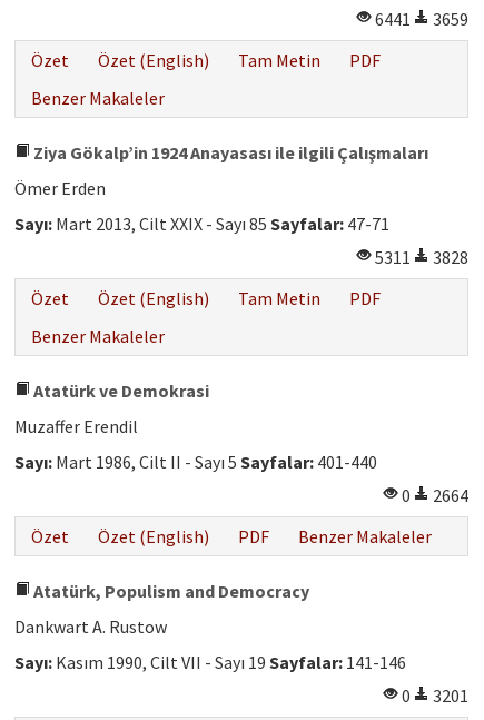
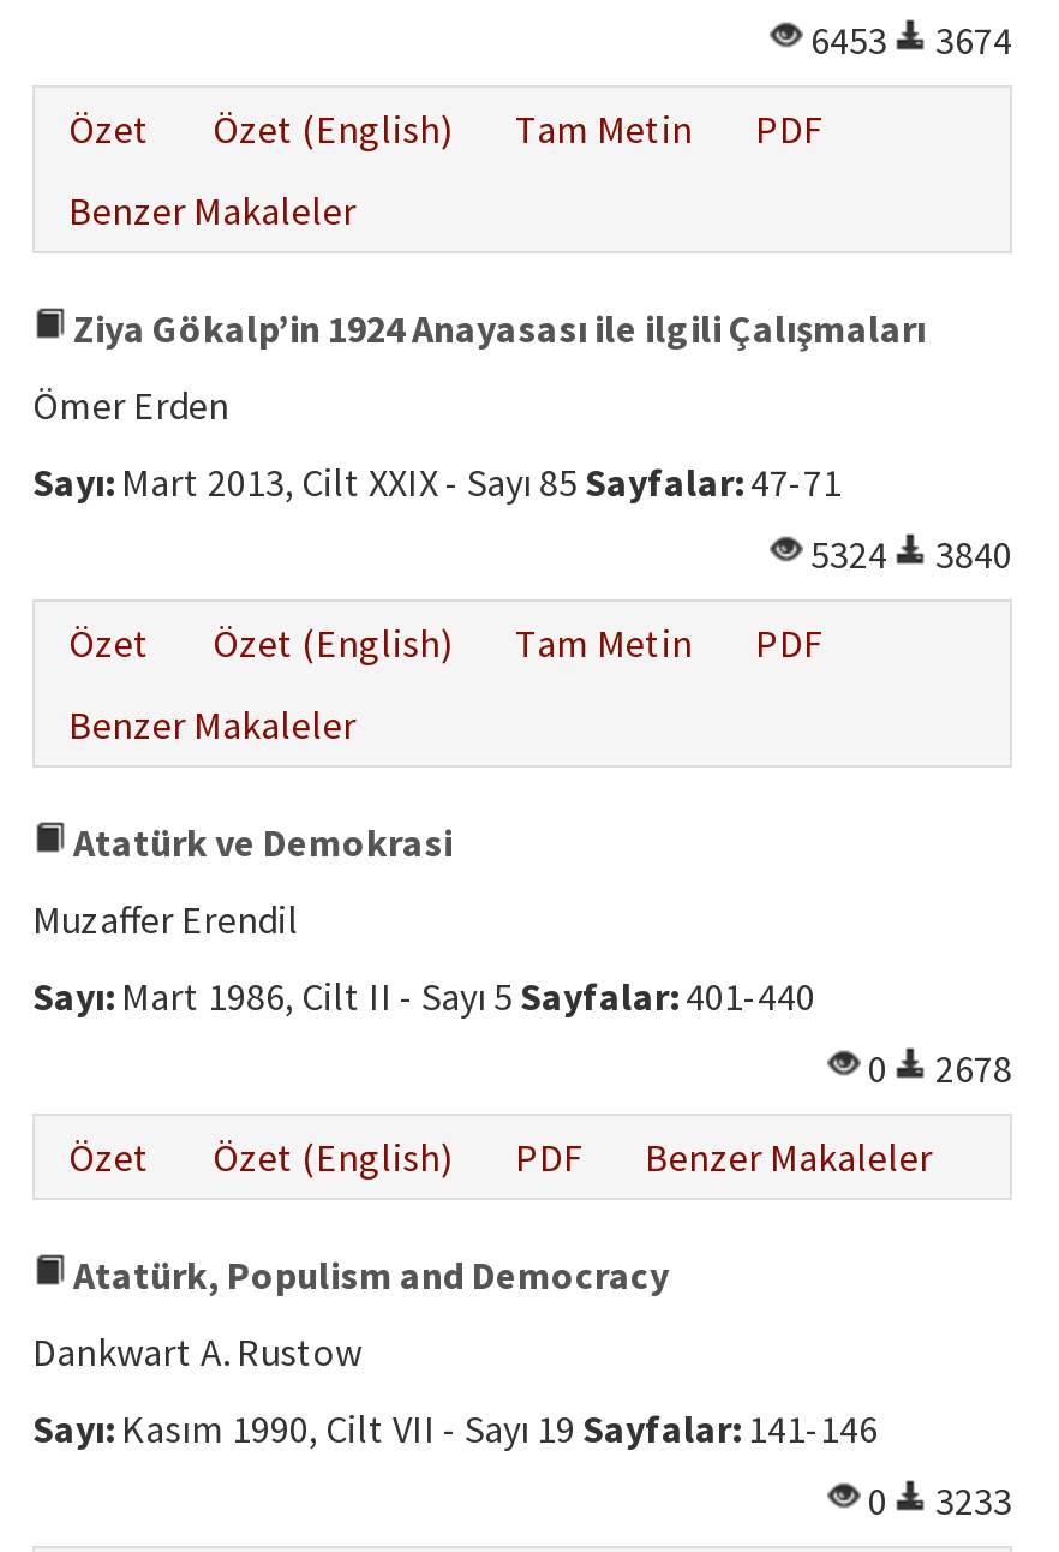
[372,8,414,30] 6441 -> [803,16,895,64] 6453
[429,8,468,30] 3659 -> [928,16,1012,64] 3674
[372,246,414,269] 5311 -> [803,530,895,579] 5324
[429,246,468,269] 3828 -> [928,530,1012,579] 3840
[398,484,468,507] 0 2664 -> [861,1045,1012,1093] 0 2678
[398,685,468,707] 0 3201 -> [861,1477,1012,1525] 0 3233

